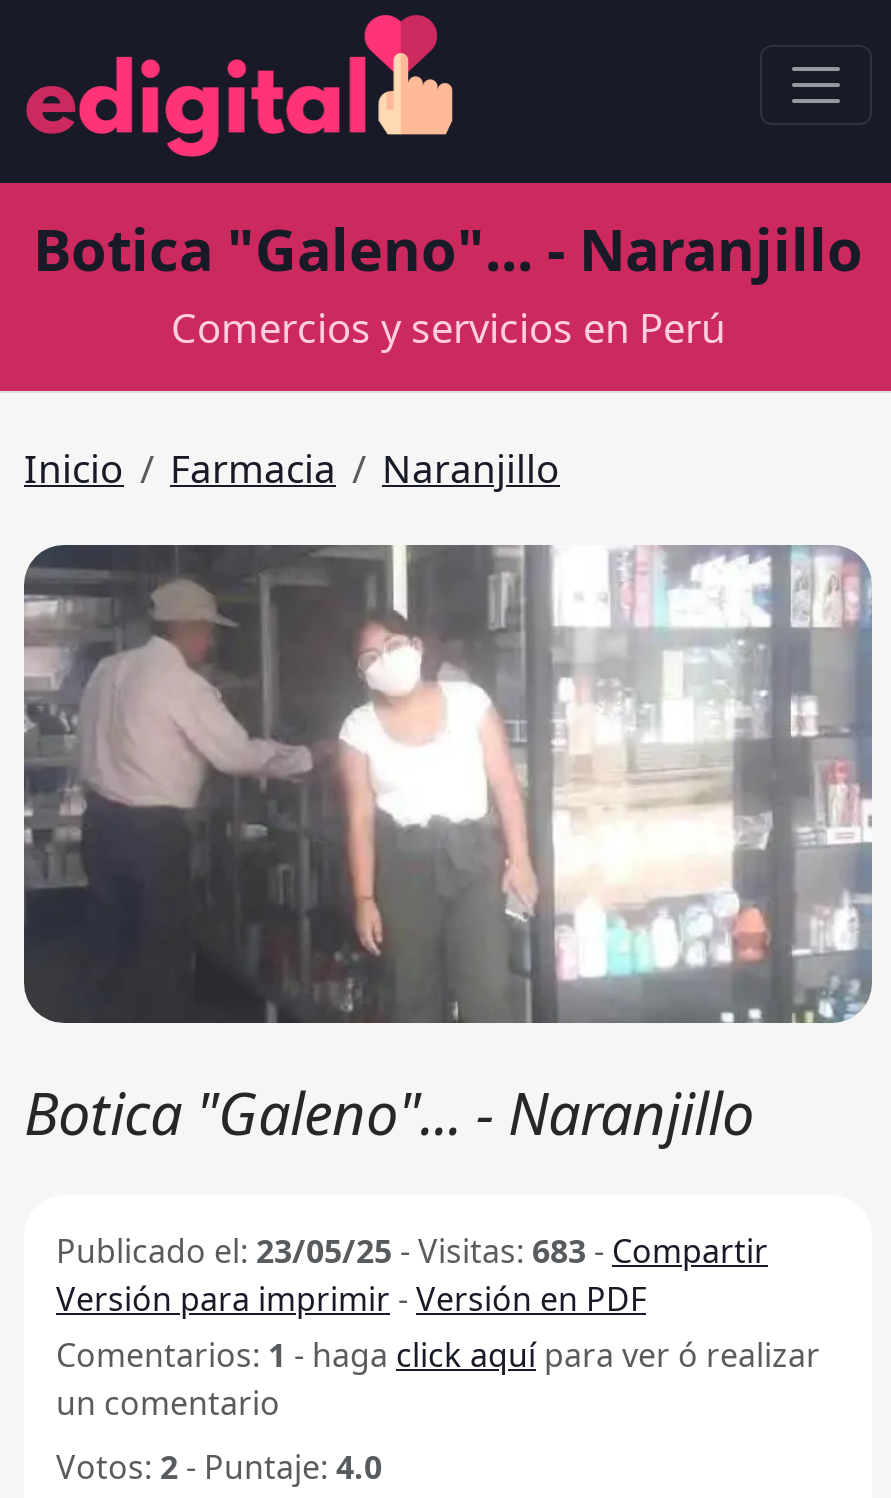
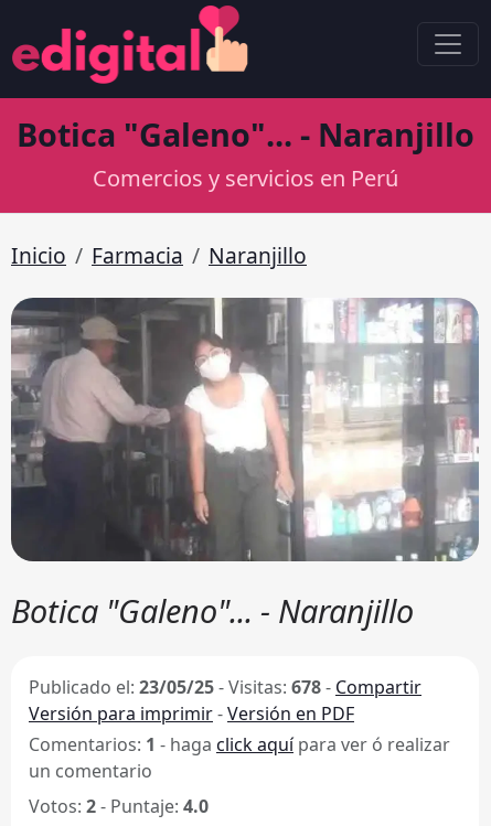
[56,1228,768,1272] Publicado el: 23/05/25 - Visitas: 683 - Compartir -> [29,674,421,699] Publicado el: 23/05/25 - Visitas: 678 - Compartir

